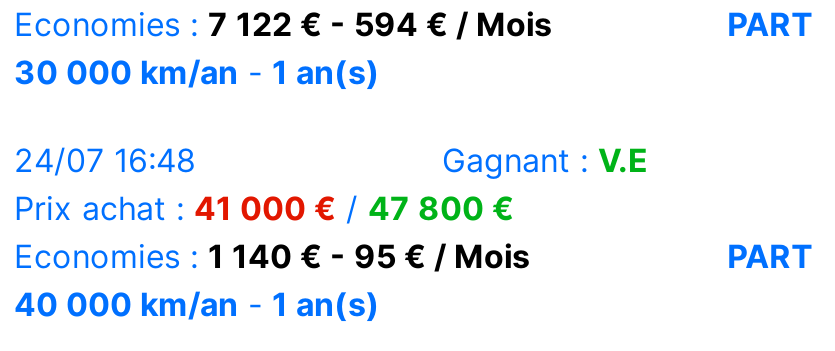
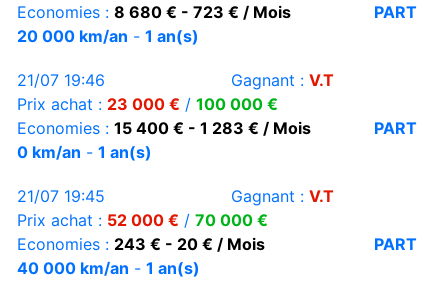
[14,5,552,45] Economies : 7 122 € - 594 € / Mois -> [17,2,291,22] Economies : 8 680 € - 723 € / Mois
[14,53,648,277] 30 000 km/an - 1 an(s) | 24/07 16:48 | Gagnant : V.E | Prix achat : 41 000 €/ 47 800 € | Economies : 1 140 € - 95 € / Mois -> [17,26,417,254] 20 000 km/an - 1 an(s) | 21/07 19:46 | Gagnant : V.T | Prix achat : 23 000 €/ 100 000 € | Economies : 15 400 € - 1 283 € / Mois | PART | 0 km/an - 1 an(s) | 21/07 19:45 | Gagnant : V.T | Prix achat : 52 000 €/ 70 000 € | Economies : 243 € - 20 € / Mois

